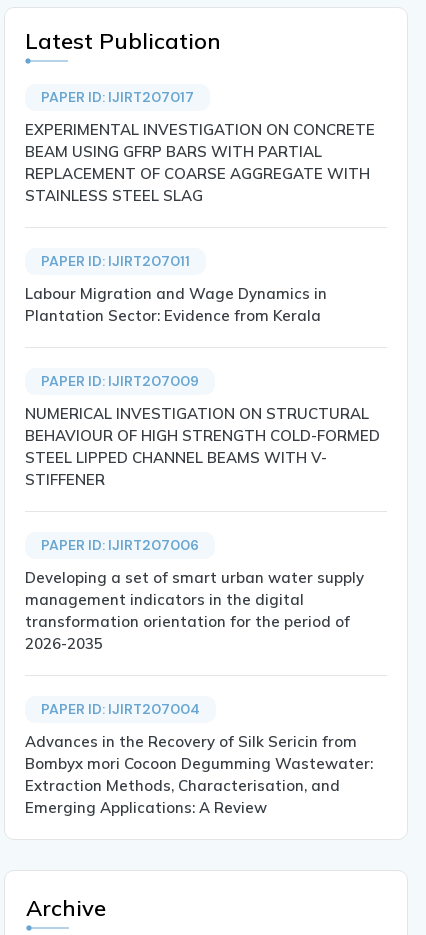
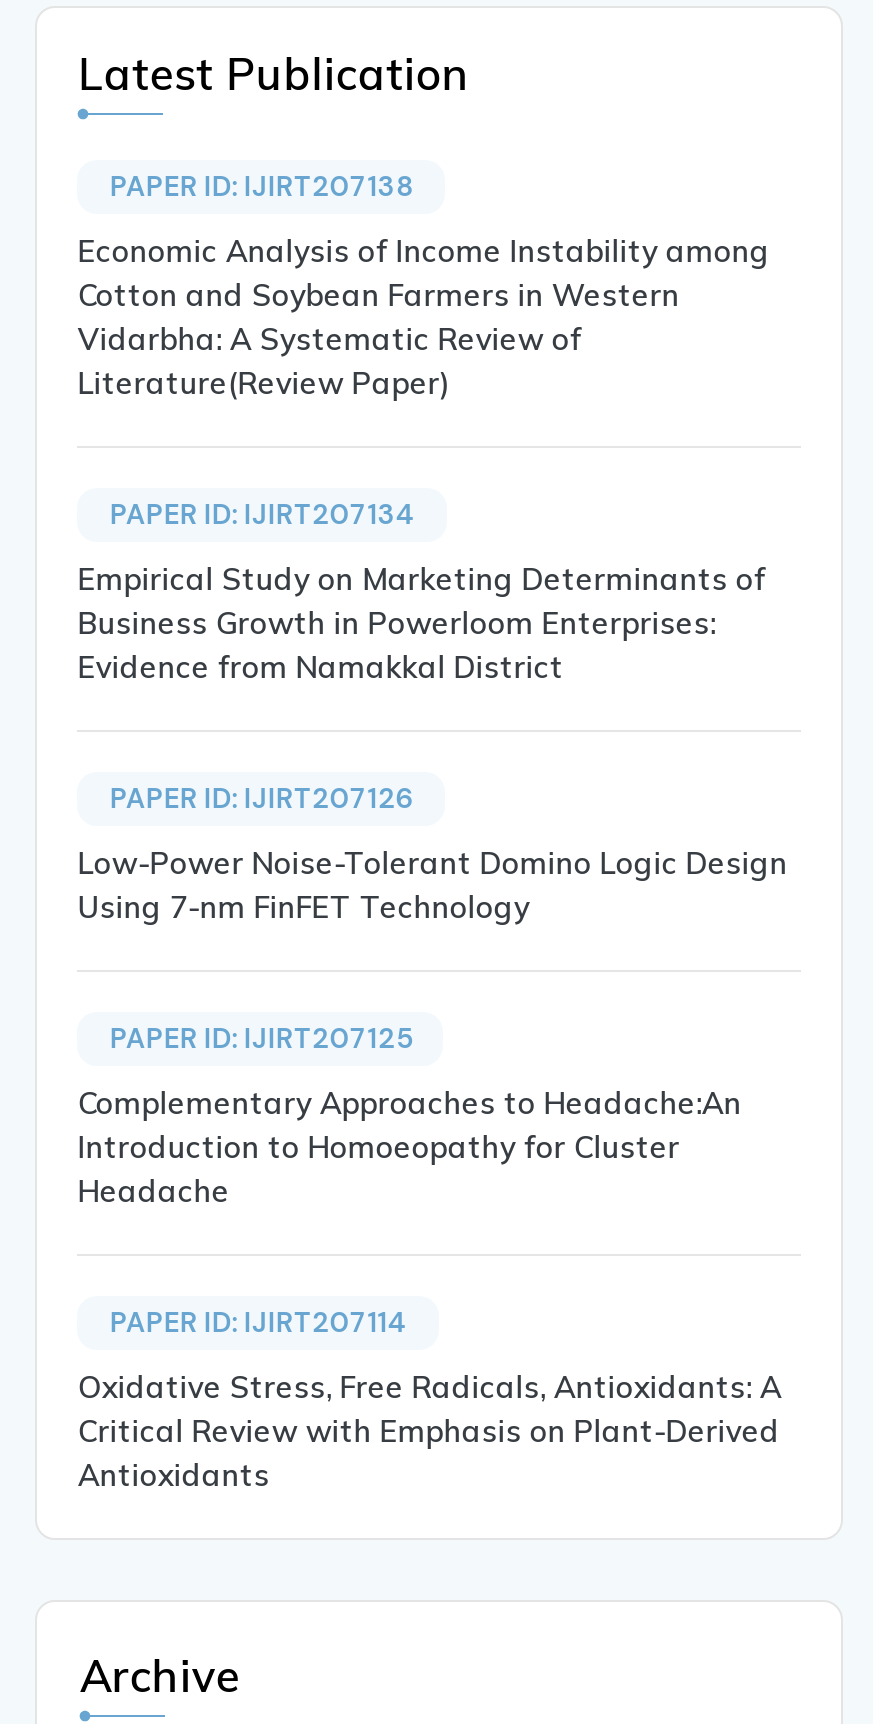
[41,88,194,106] PAPER ID: IJIRT207017 -> [110,167,414,203] PAPER ID: IJIRT207138
[25,120,375,205] EXPERIMENTAL INVESTIGATION ON CONCRETE | BEAM USING GFRP BARS WITH PARTIAL | REPLACEMENT OF COARSE AGGREGATE WITH | STAINLESS STEEL SLAG -> [78,231,770,401] Economic Analysis of Income Instability among | Cotton and Soybean Farmers in Western | Vidarbha: A Systematic Review of | Literature(Review Paper)
[41,252,190,270] PAPER ID: IJIRT207011 -> [110,495,416,531] PAPER ID: IJIRT207134
[25,284,327,325] Labour Migration and Wage Dynamics in | Plantation Sector: Evidence from Kerala -> [78,559,766,685] Empirical Study on Marketing Determinants of | Business Growth in Powerloom Enterprises: | Evidence from Namakkal District
[41,372,199,390] PAPER ID: IJIRT207009 -> [110,779,414,815] PAPER ID: IJIRT207126
[25,404,380,489] NUMERICAL INVESTIGATION ON STRUCTURAL | BEHAVIOUR OF HIGH STRENGTH COLD-FORMED | STEEL LIPPED CHANNEL BEAMS WITH V- | STIFFENER -> [78,843,788,925] Low-Power Noise-Tolerant Domino Logic Design | Using 7-nm FinFET Technology
[41,536,199,554] PAPER ID: IJIRT207006 -> [110,1019,412,1055] PAPER ID: IJIRT207125
[25,568,364,653] Developing a set of smart urban water supply | management indicators in the digital | transformation orientation for the period of | 2026-2035 -> [78,1083,742,1209] Complementary Approaches to Headache:An | Introduction to Homoeopathy for Cluster | Headache
[41,700,200,718] PAPER ID: IJIRT207004 -> [110,1303,408,1339] PAPER ID: IJIRT207114
[25,732,373,817] Advances in the Recovery of Silk Sericin from | Bombyx mori Cocoon Degumming Wastewater: | Extraction Methods, Characterisation, and | Emerging Applications: A Review -> [78,1367,782,1493] Oxidative Stress, Free Radicals, Antioxidants: A | Critical Review with Emphasis on Plant-Derived | Antioxidants

